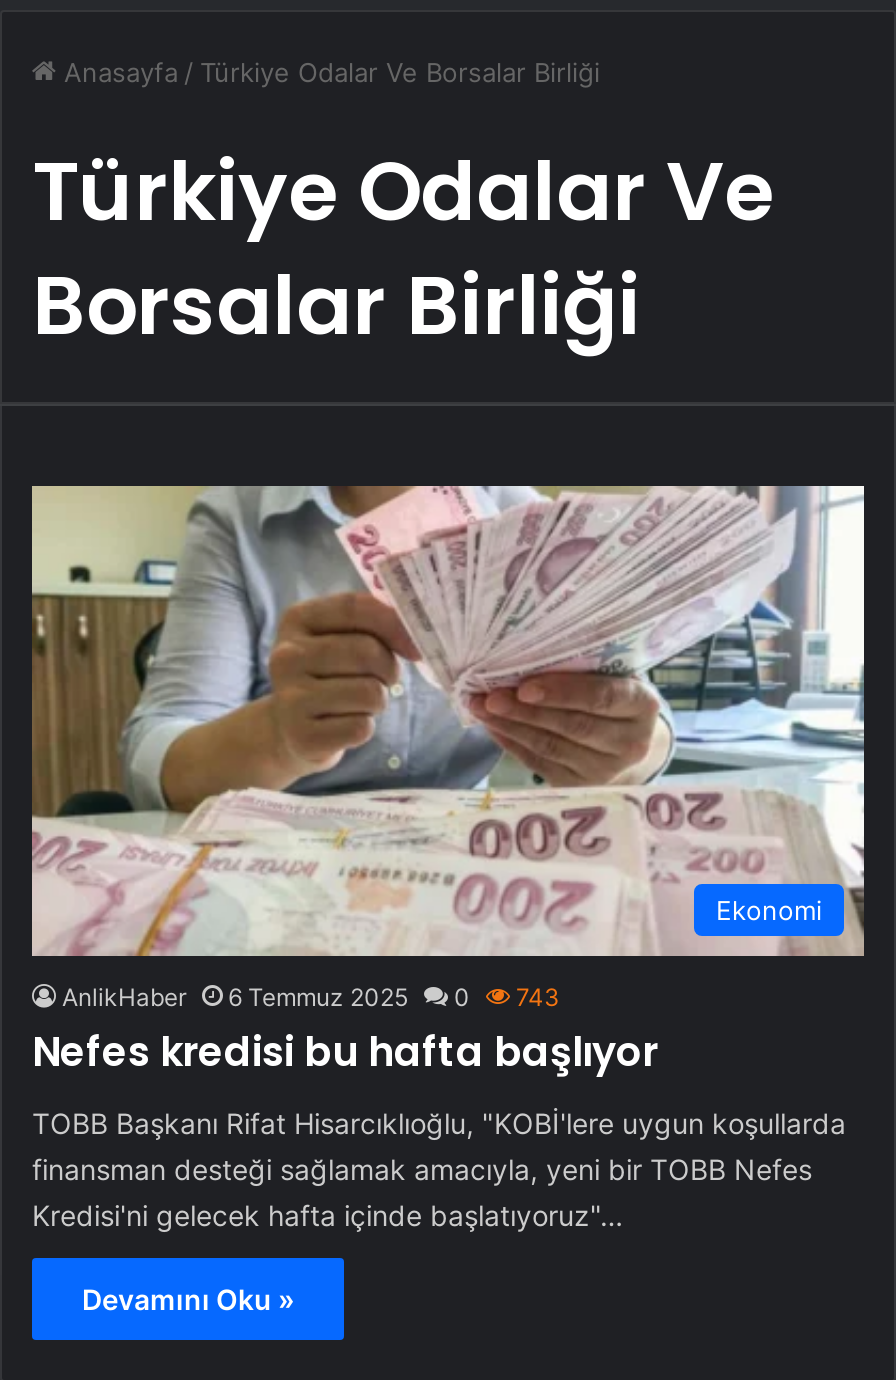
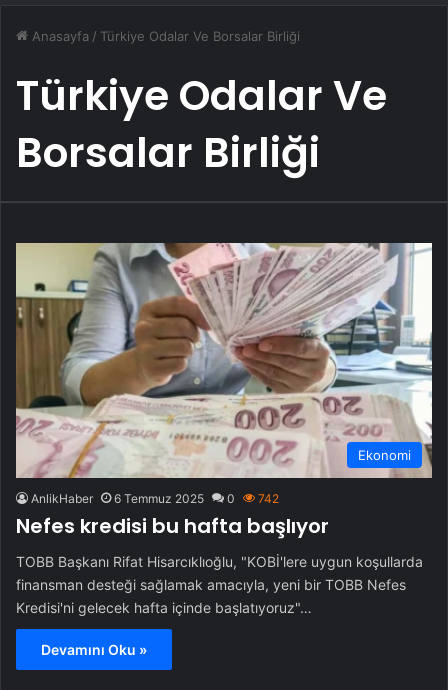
[62,982,560,1012] AnlikHaber 6 Temmuz 2025 0 743 -> [31,491,279,506] AnlikHaber 6 Temmuz 2025 0 742

